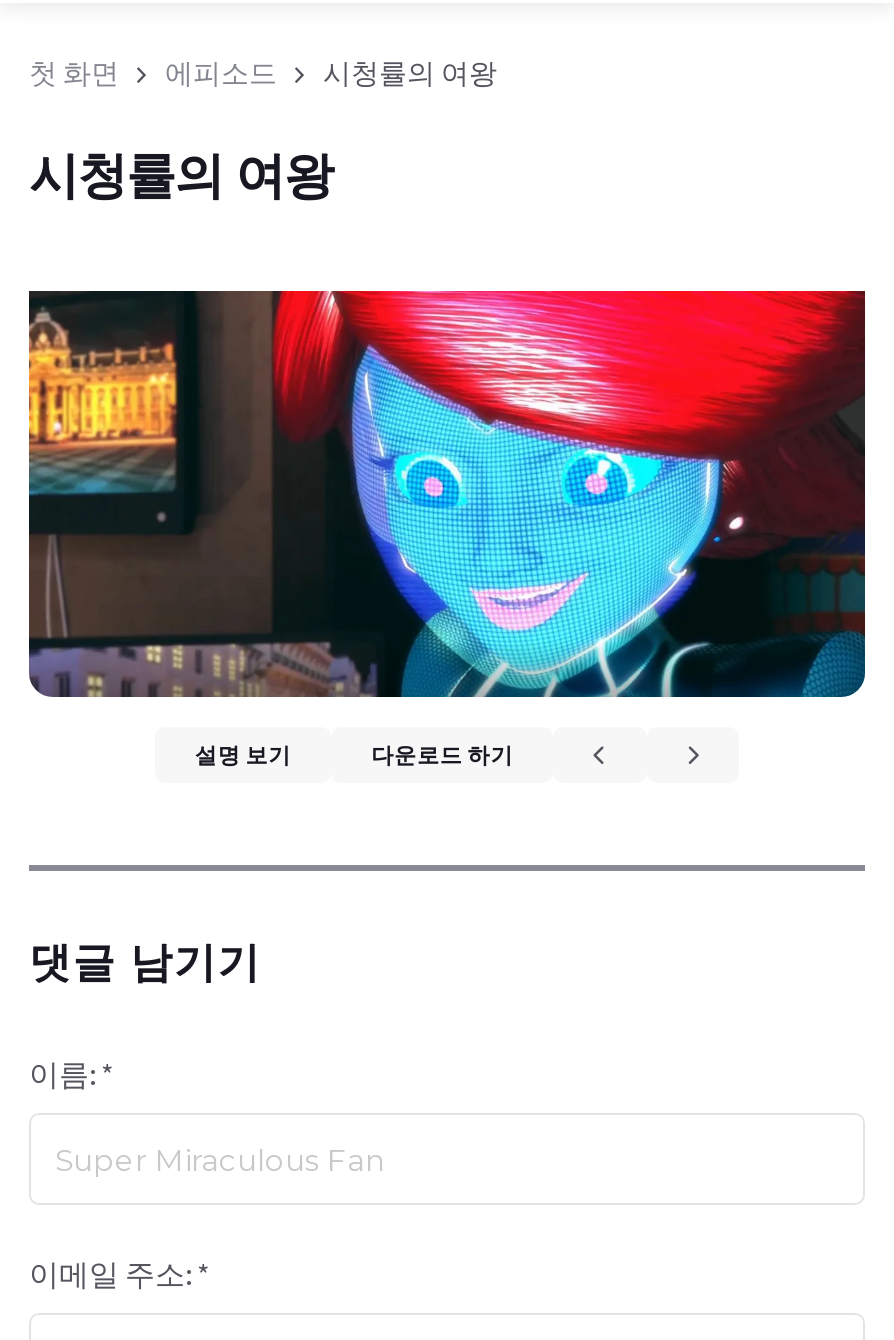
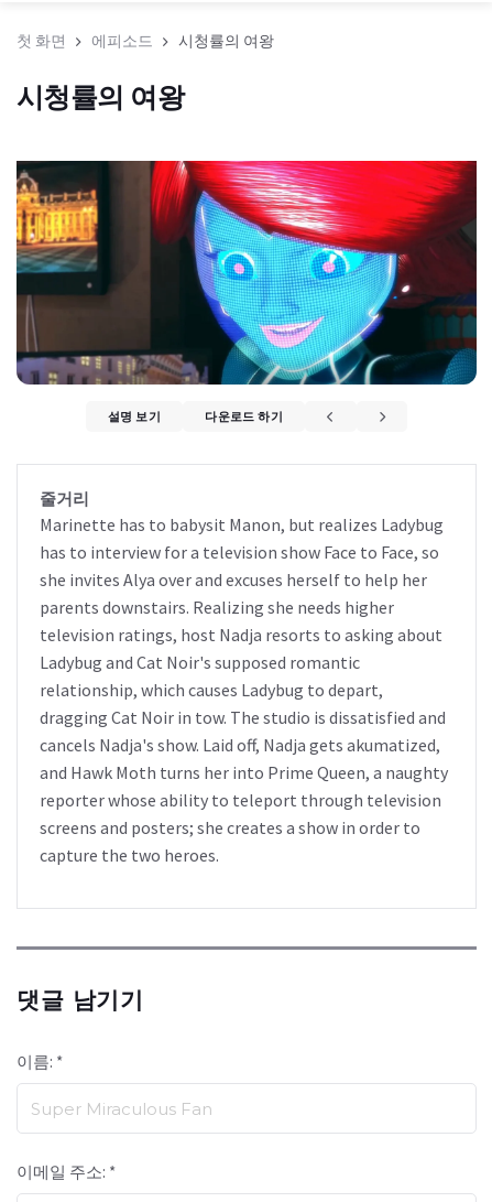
none -> [40,488,448,866] 줄거리 | Marinette has to babysit Manon, but realizes Ladybug | has to interview for a television show Face to Face, so | she invites Alya over and excuses herself to help her | parents downstairs. Realizing she needs higher | television ratings, host Nadja resorts to asking about | Ladybug and Cat Noir's supposed romantic | relationship, which causes Ladybug to depart, | dragging Cat Noir in tow. The studio is dissatisfied and | cancels Nadja's show. Laid off, Nadja gets akumatized, | and Hawk Moth turns her into Prime Queen, a naughty | reporter whose ability to teleport through television | screens and posters; she creates a show in order to | capture the two heroes.

